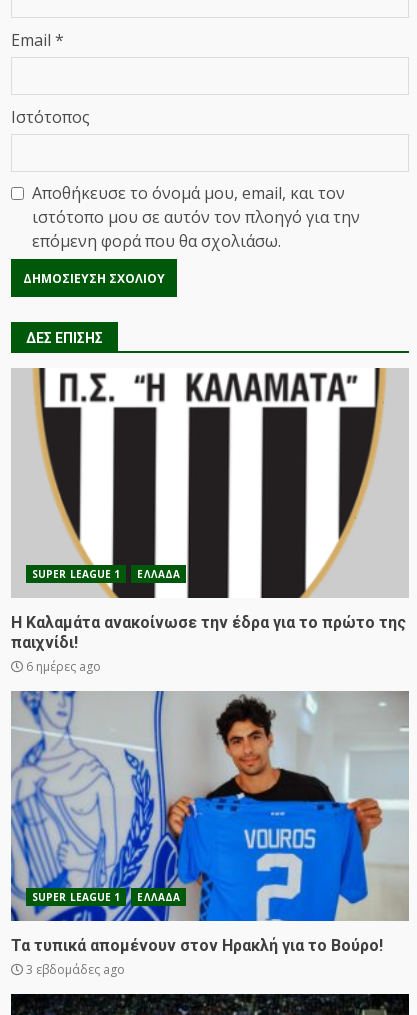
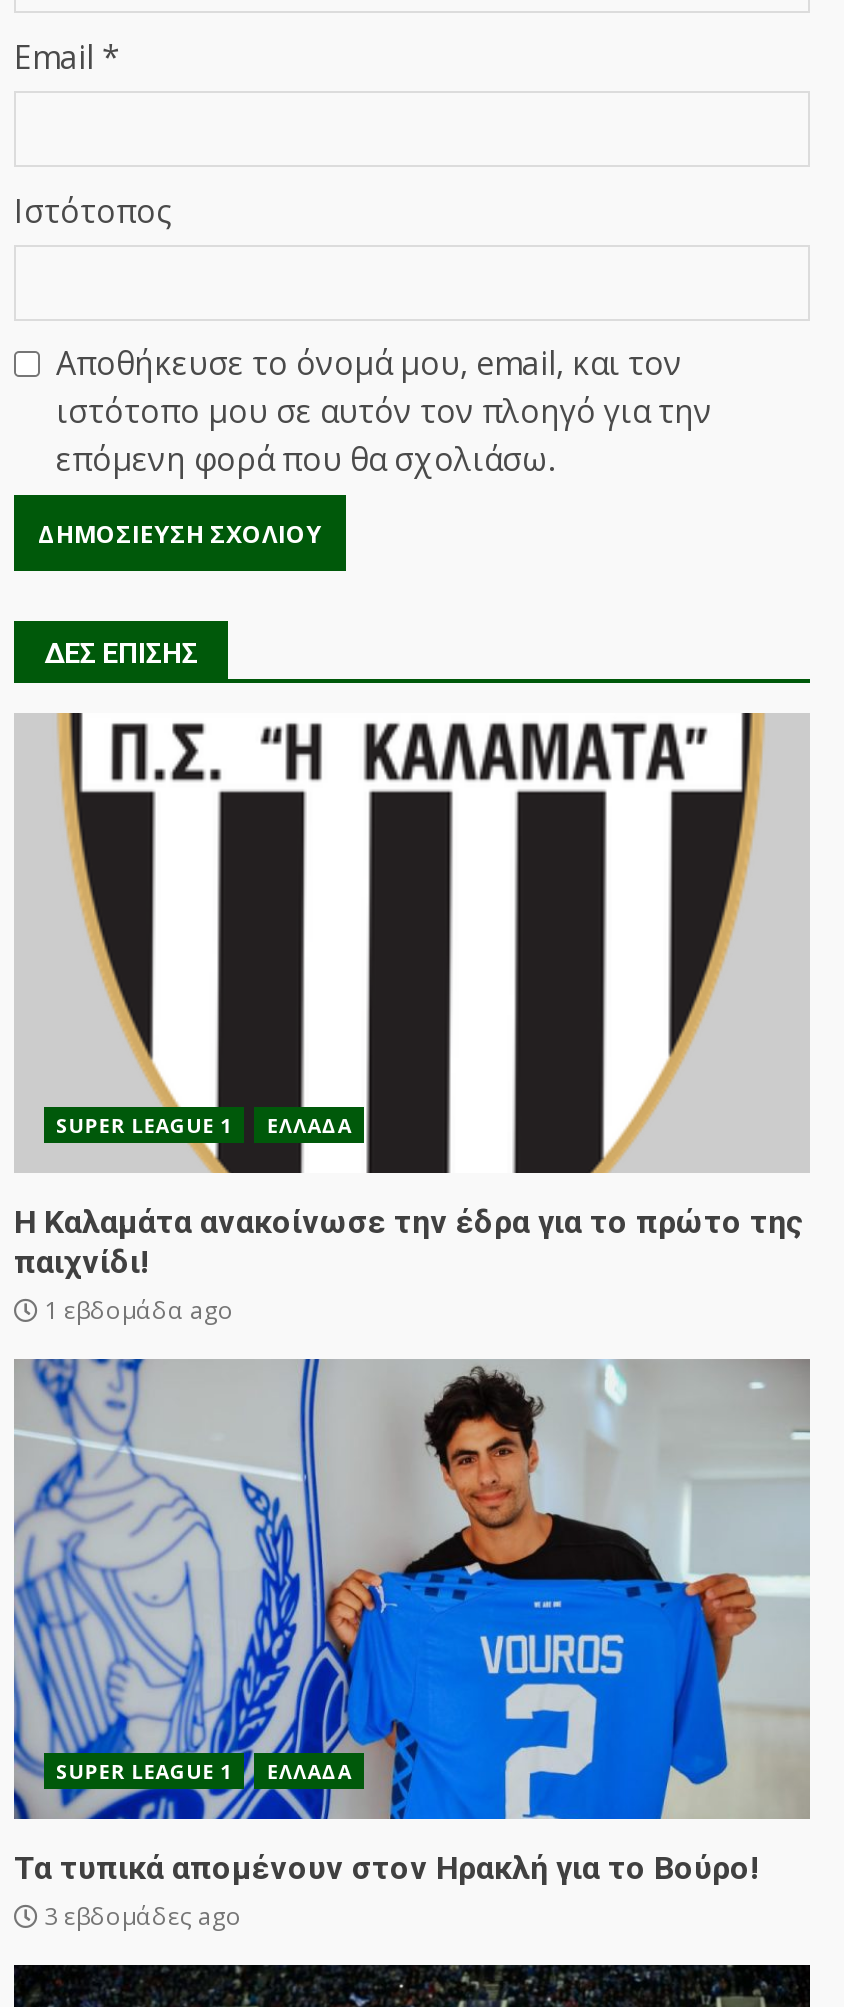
[23,658,101,675] 6 ημέρες ago -> [38,1293,234,1327] 1 εβδομάδα ago

